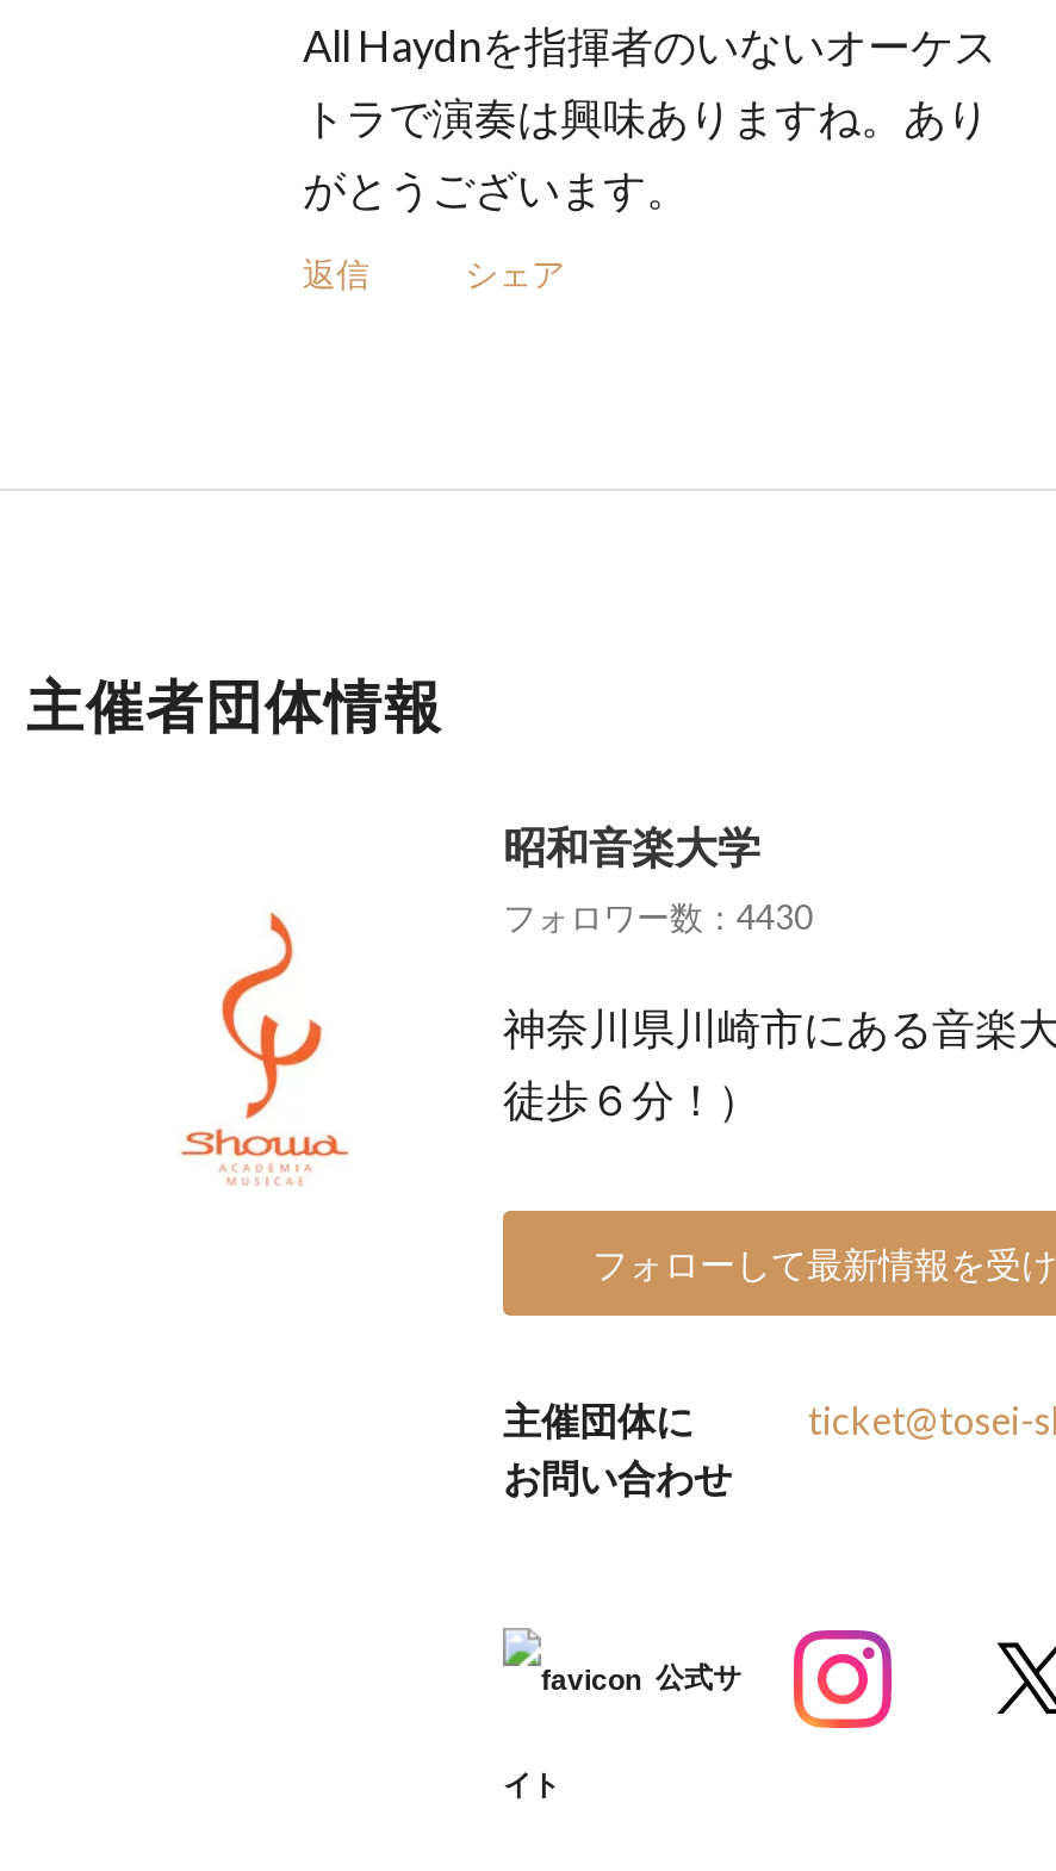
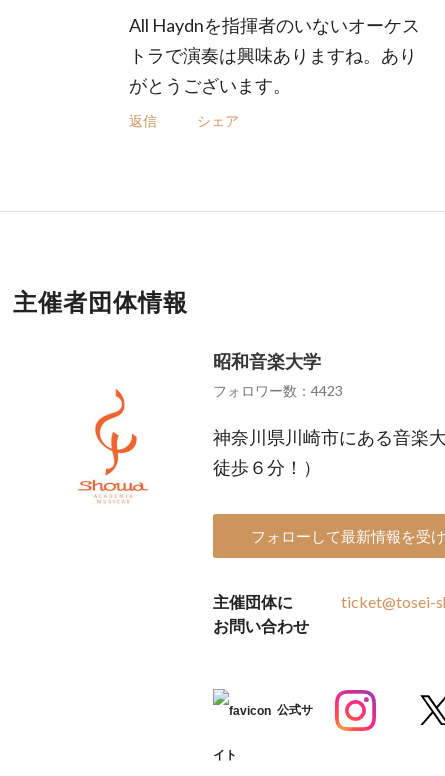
[503,896,813,937] フォロワー数：4430 -> [213,382,343,399] フォロワー数：4423

